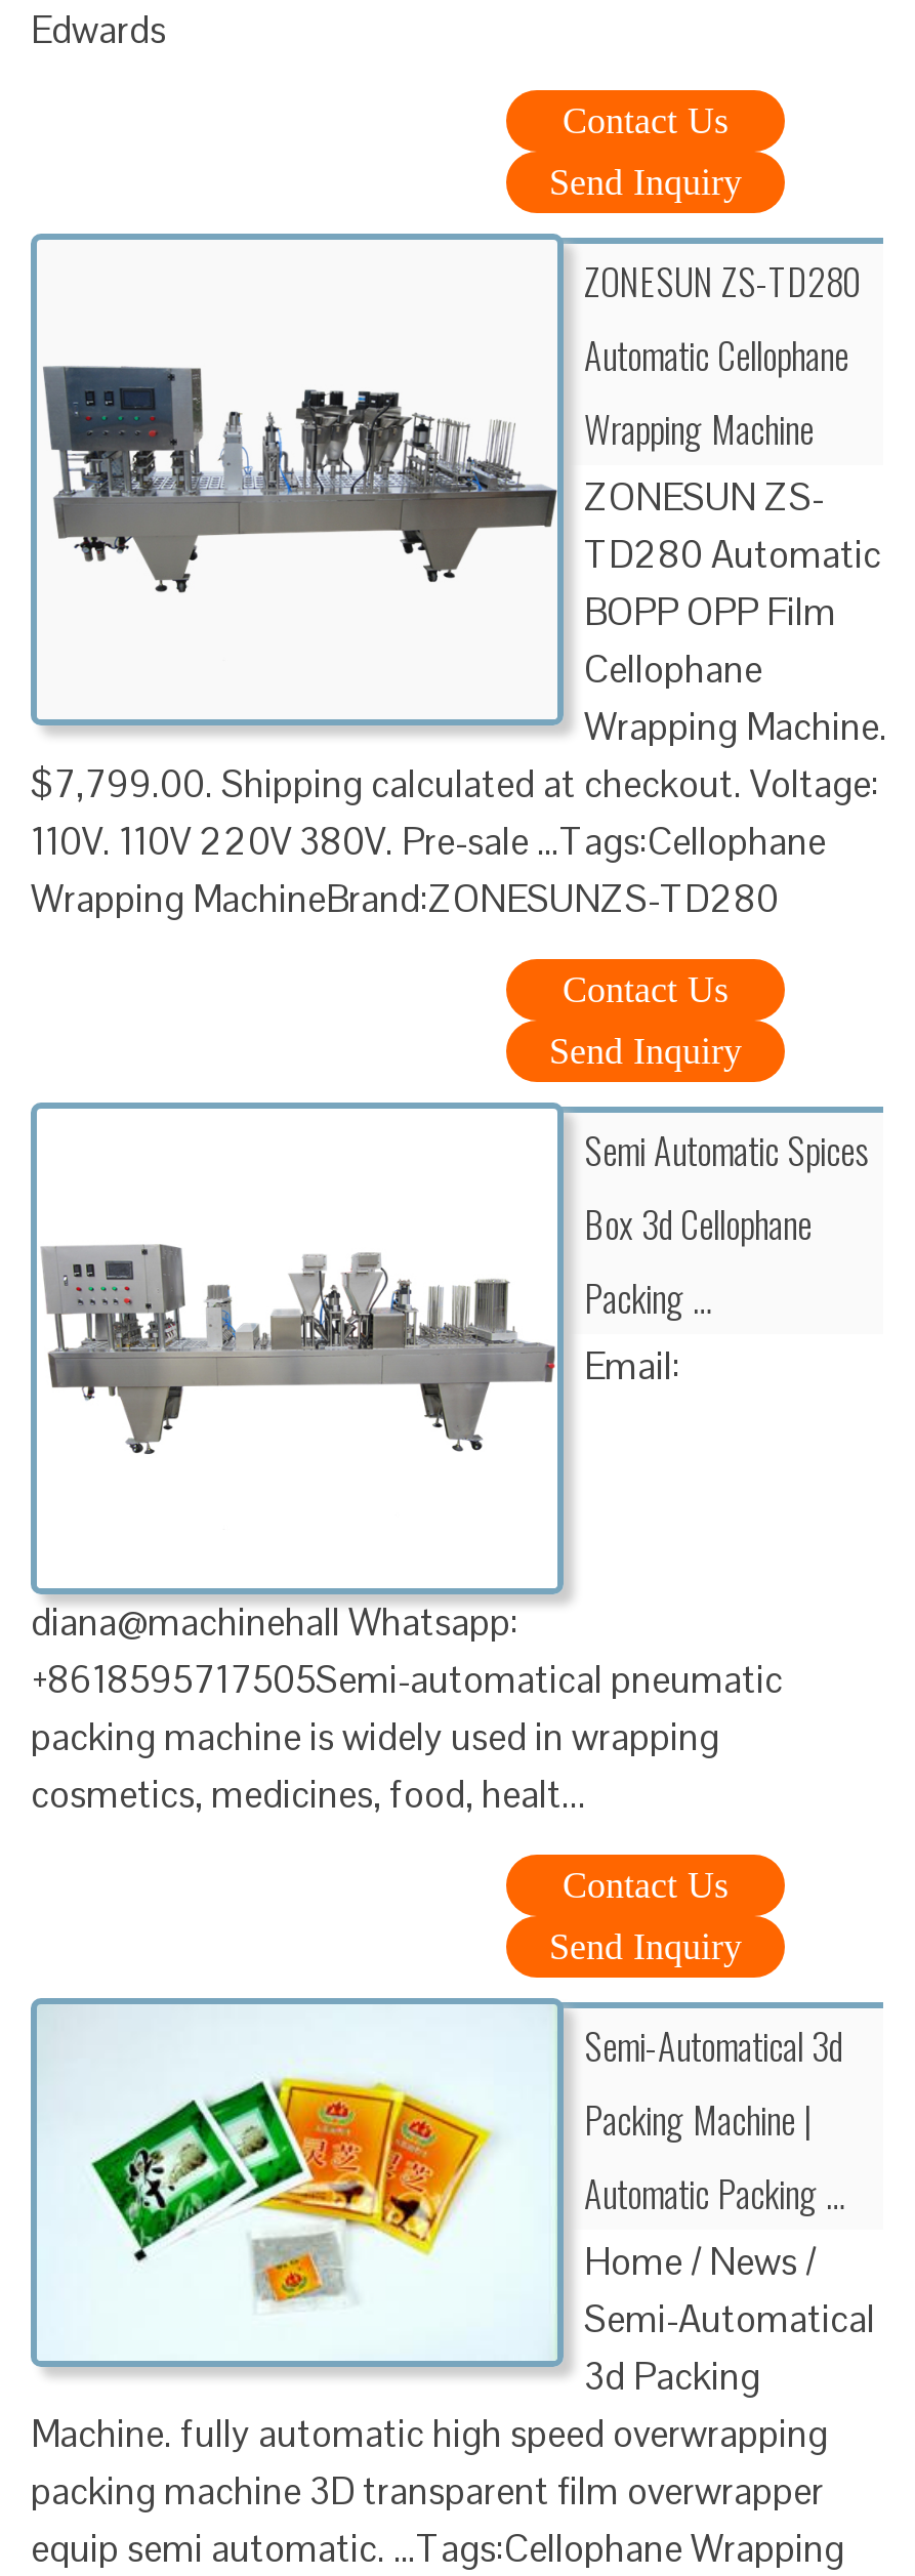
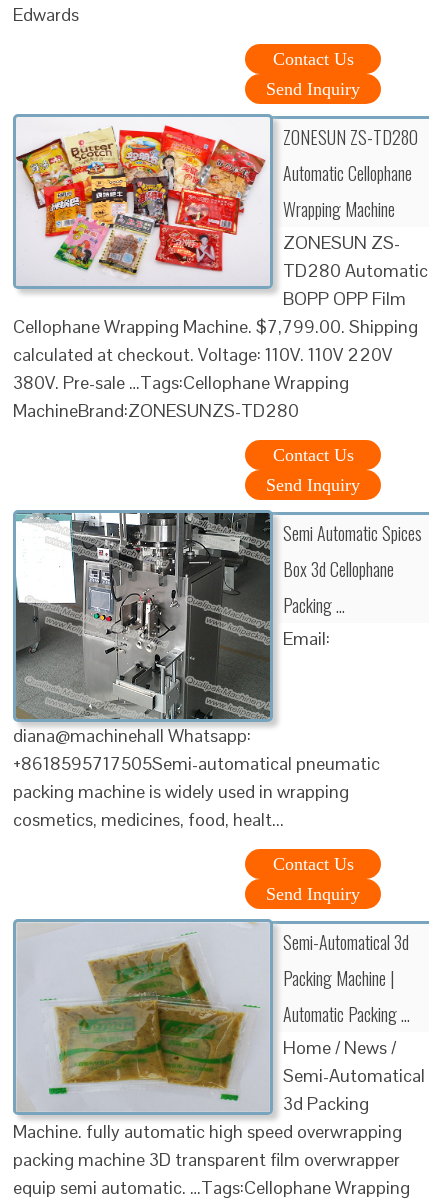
[29,258,572,613] [image] -> [13,125,276,307] [image]
[35,1107,559,1590] [image] -> [15,512,271,720] [image]
[31,2004,570,2404] [image] -> [12,923,277,1117] [image]

